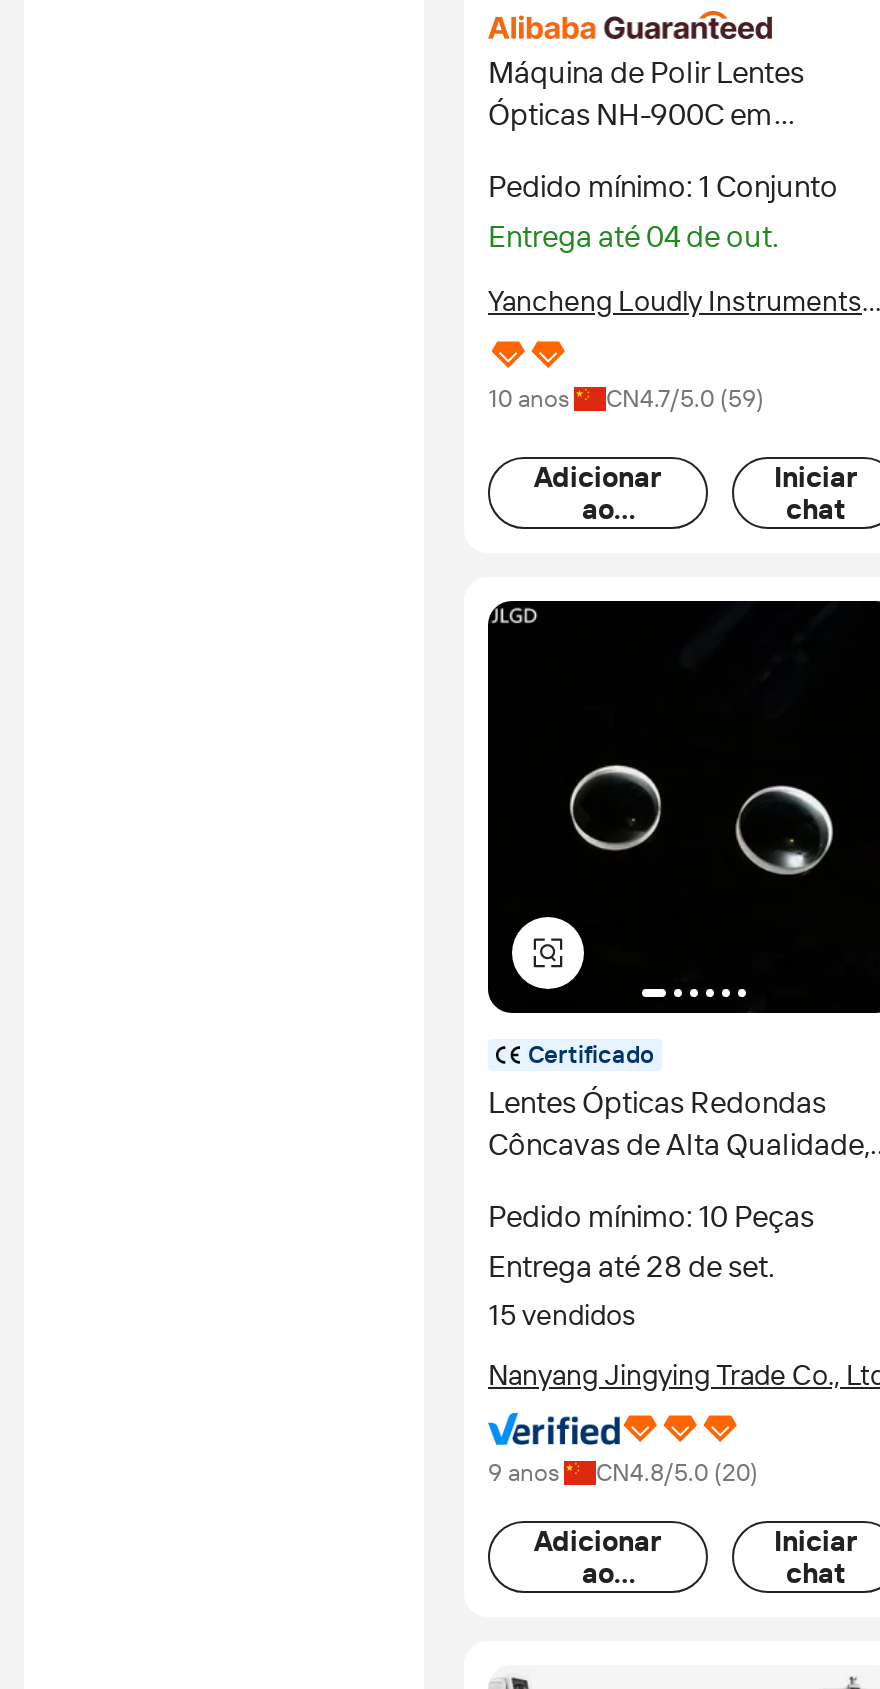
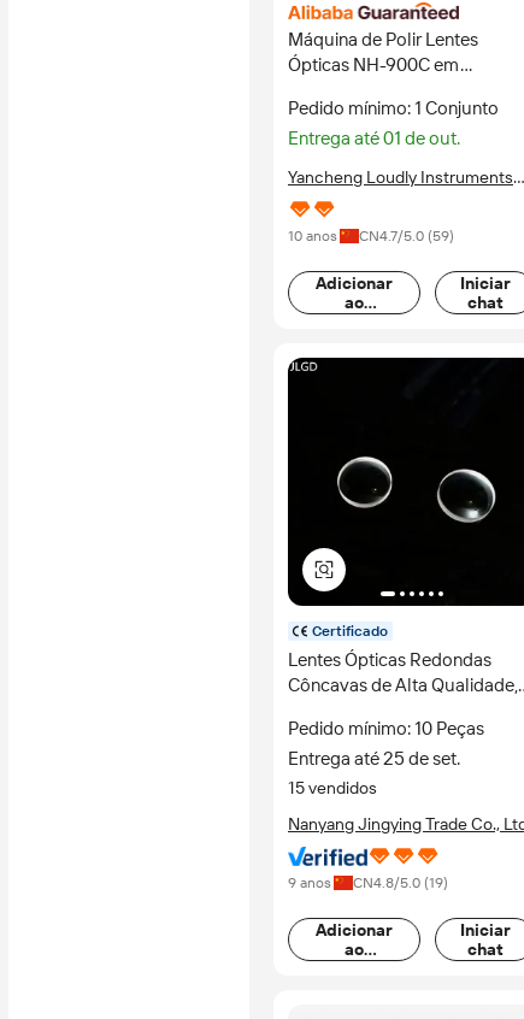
[488,219,778,255] Entrega até 04 de out. -> [288,128,460,149] Entrega até 01 de out.
[488,1249,774,1285] Entrega até 28 de set. -> [288,748,460,770] Entrega até 25 de set.
[488,1459,758,1487] 9 anos CN4.8/5.0 (20) -> [288,874,448,891] 9 anos CN4.8/5.0 (19)

